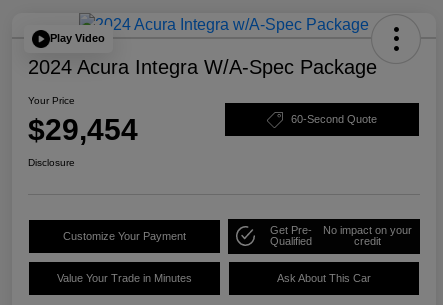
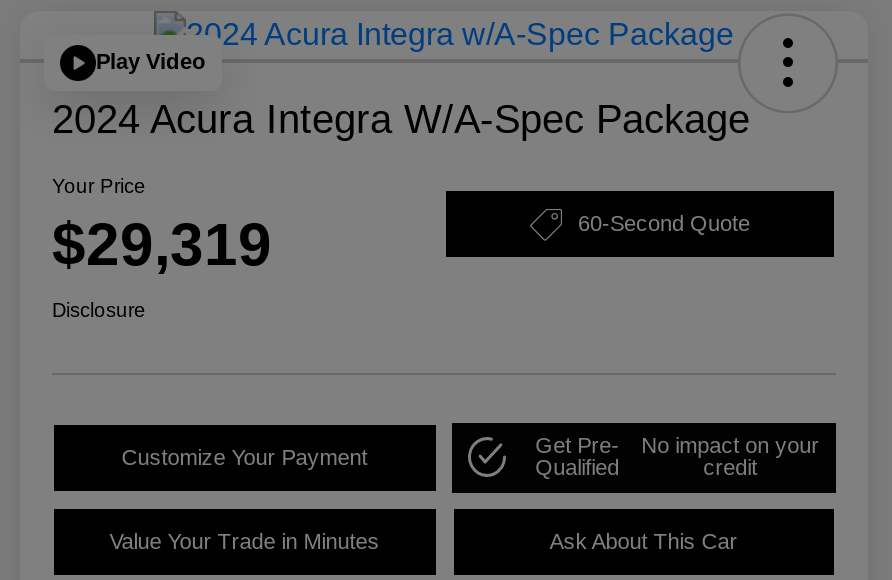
[28,113,138,146] $29,454 -> [52,210,272,276] $29,319

